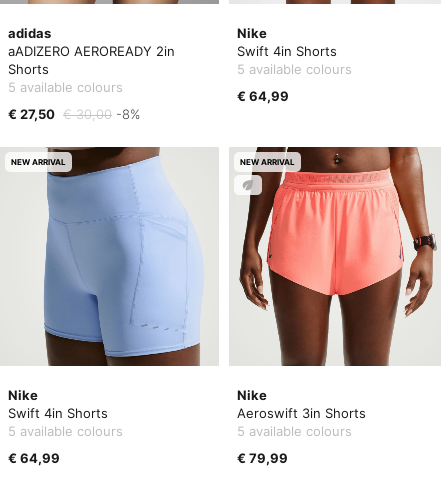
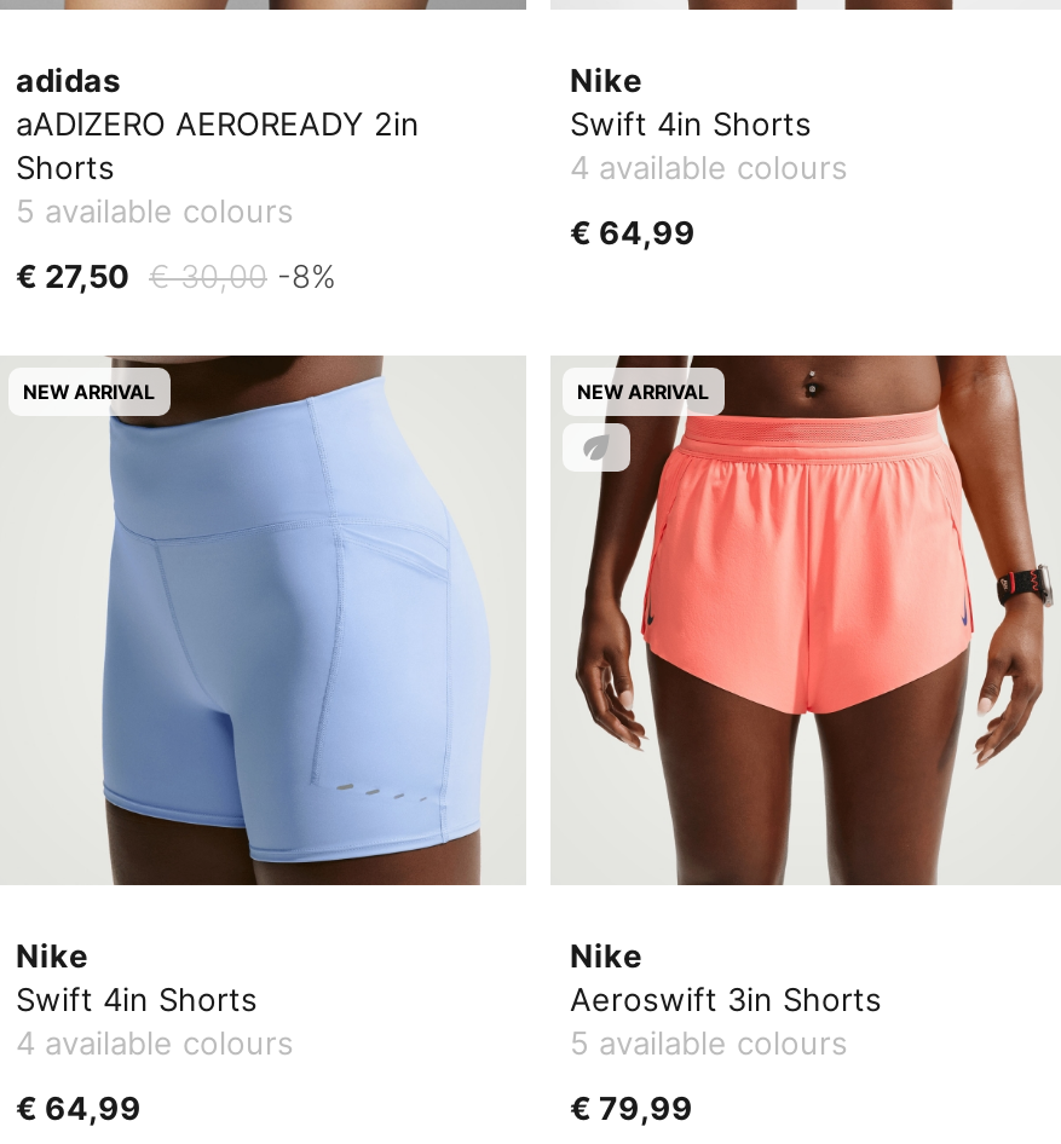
[237,61,352,77] 5 available colours -> [570,148,848,186] 4 available colours
[8,423,123,439] 5 available colours -> [16,1023,294,1062] 4 available colours

